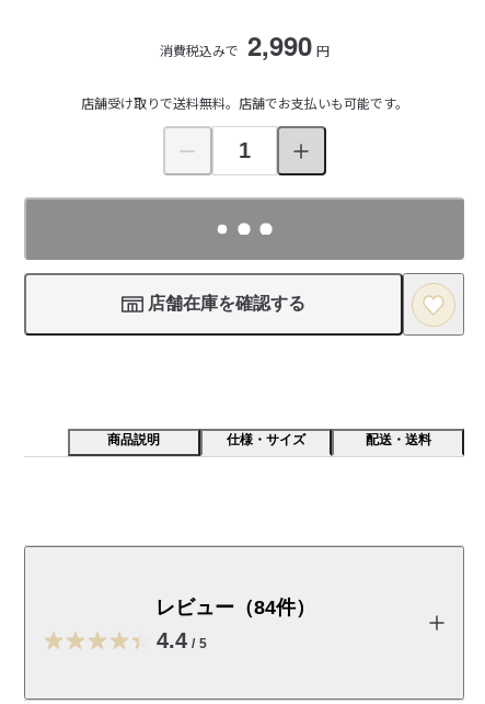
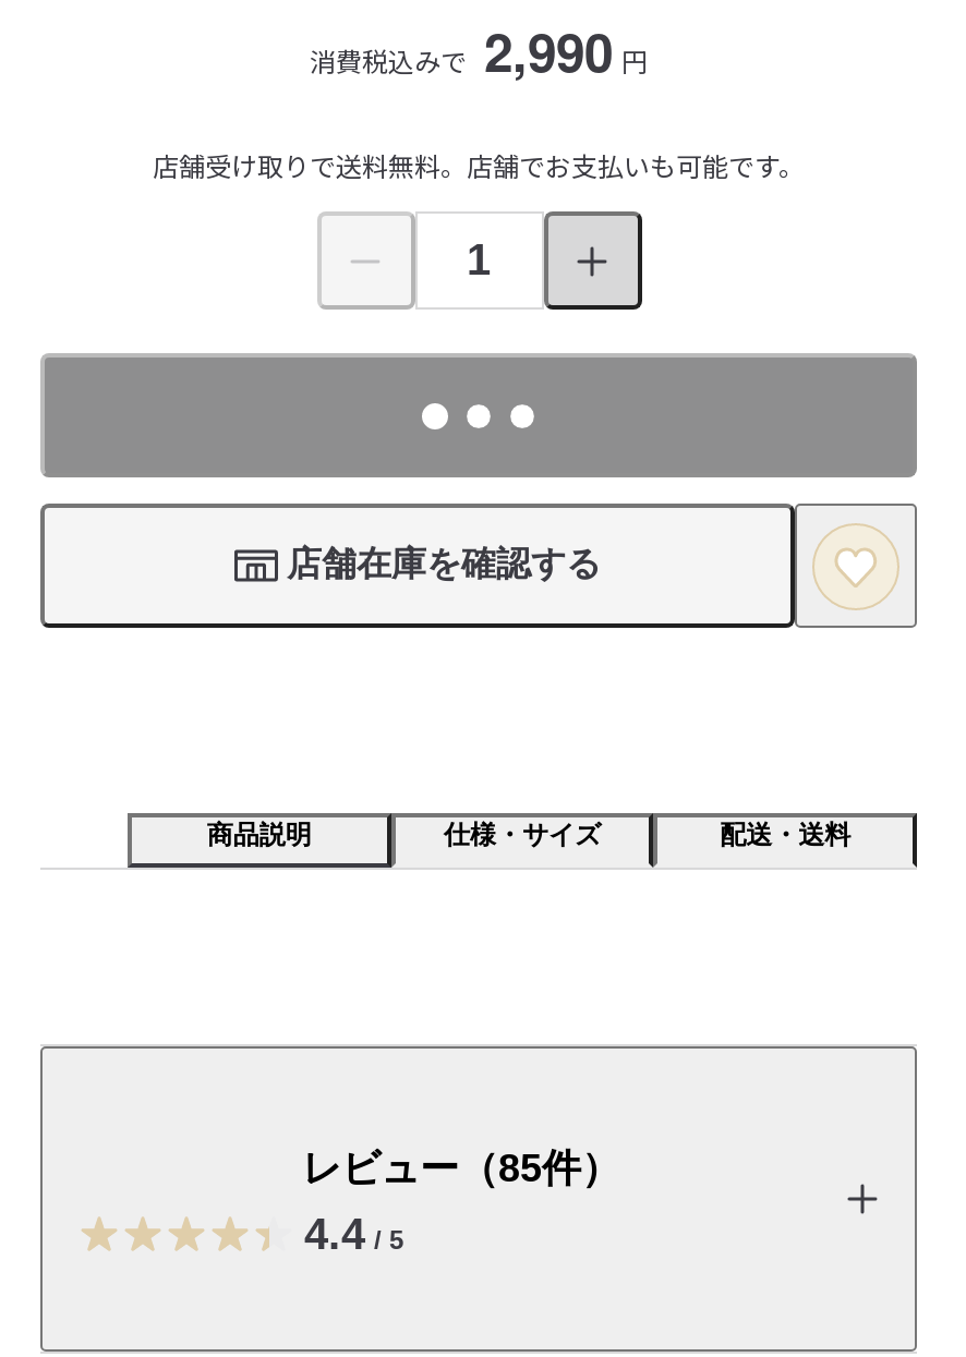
[155,597,315,618] レビュー（84件） -> [302,1147,620,1190] レビュー（85件）

